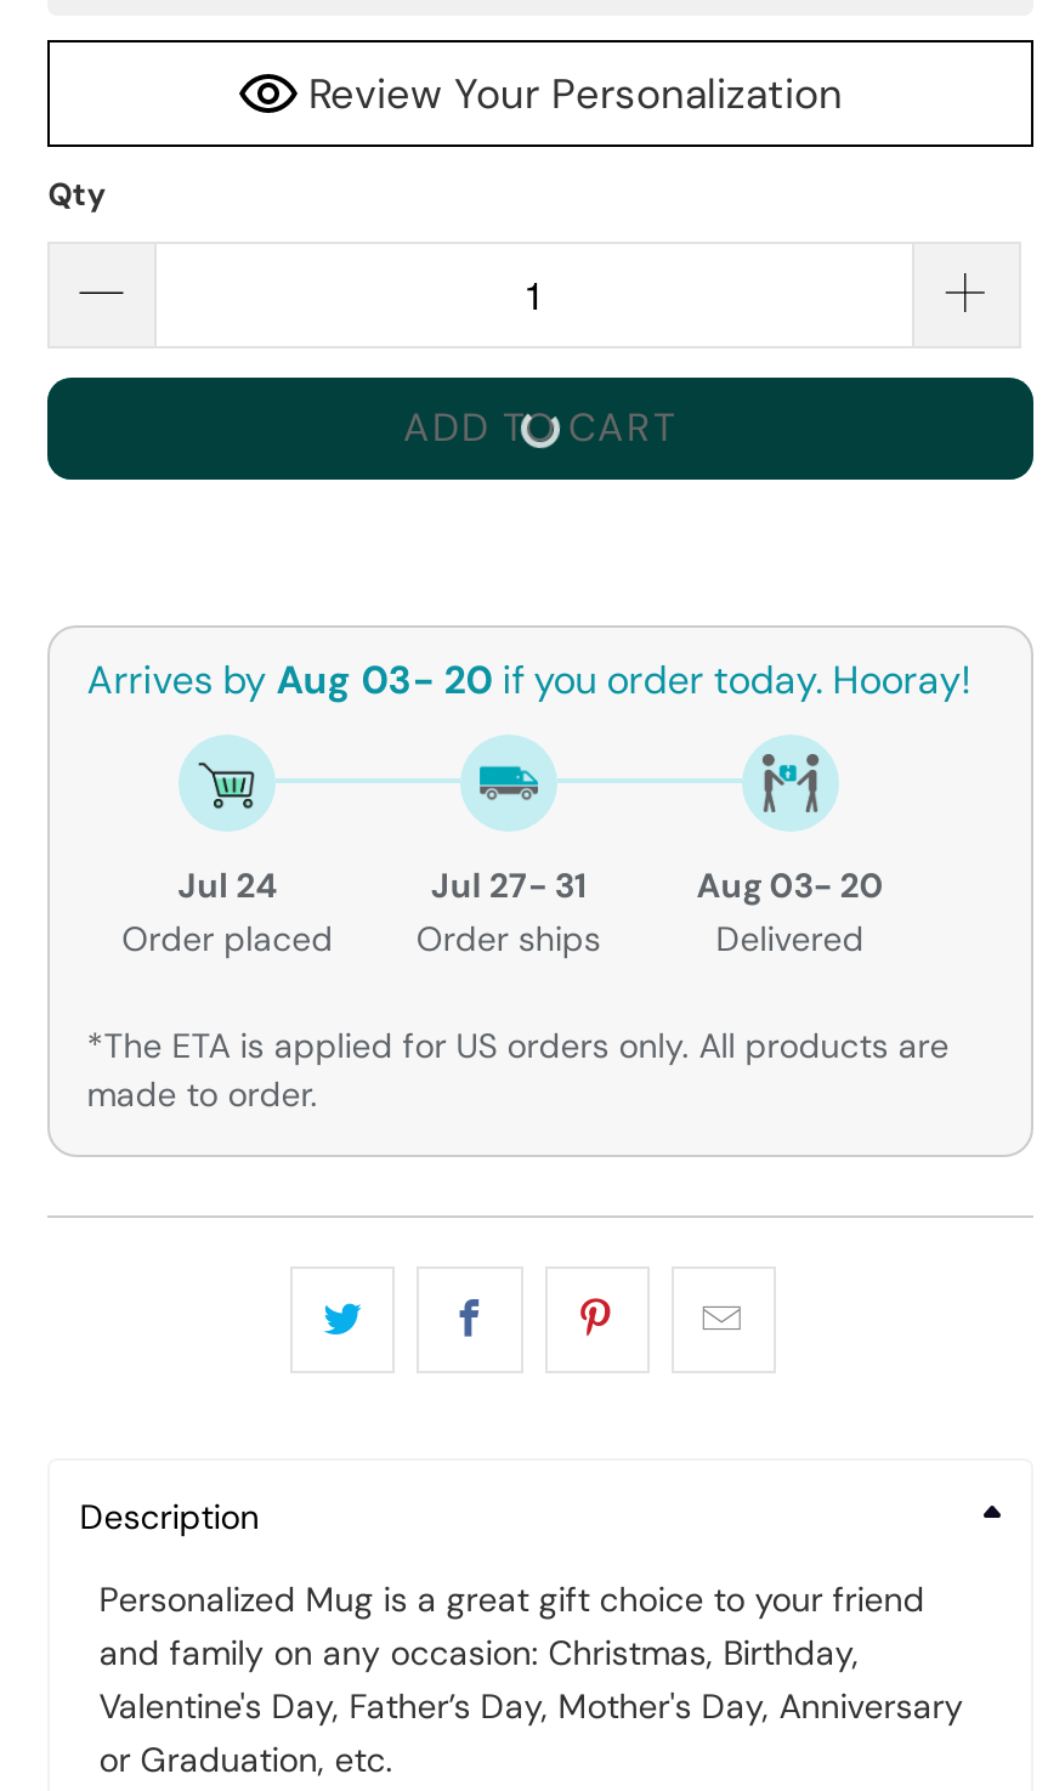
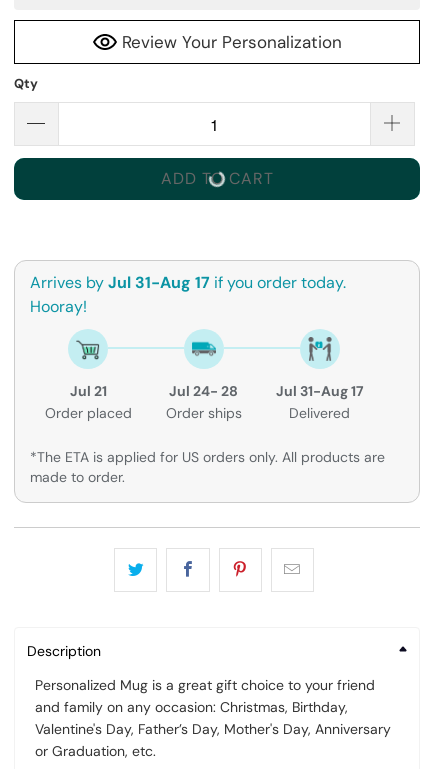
[87,654,971,705] Arrives by Aug 03- 20 if you order today. Hooray! -> [30,272,346,317] Arrives by Jul 31-Aug 17 if you order today. | Hooray!
[178,862,277,906] Jul 24 -> [70,382,107,400] Jul 21
[431,862,586,906] Jul 27- 31 -> [169,382,238,400] Jul 24- 28
[696,862,883,906] Aug 03- 20 -> [276,382,364,400] Jul 31-Aug 17

